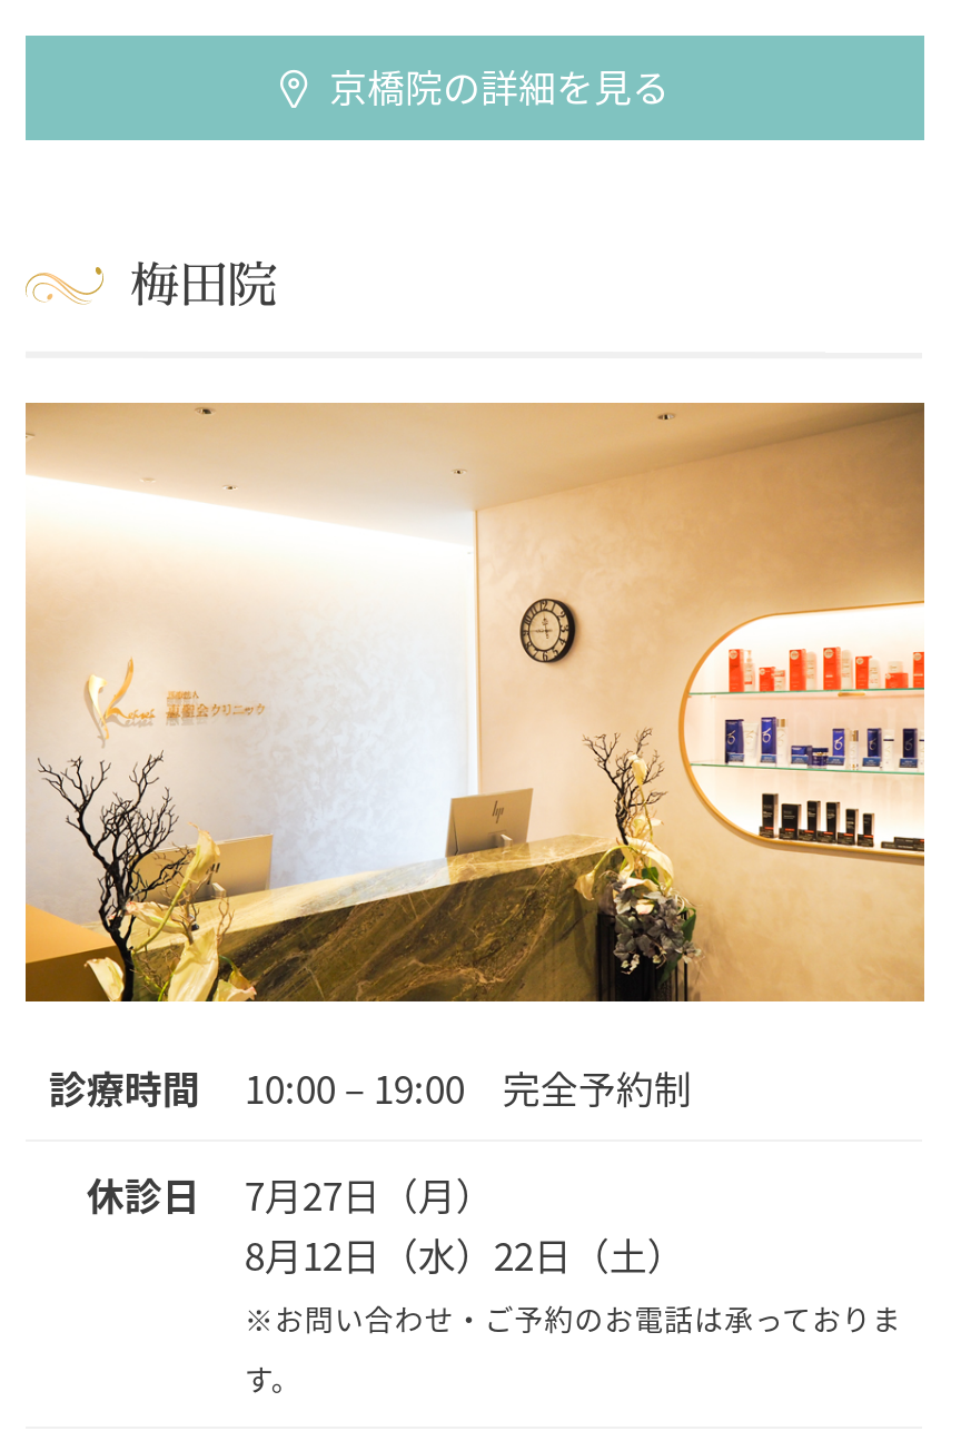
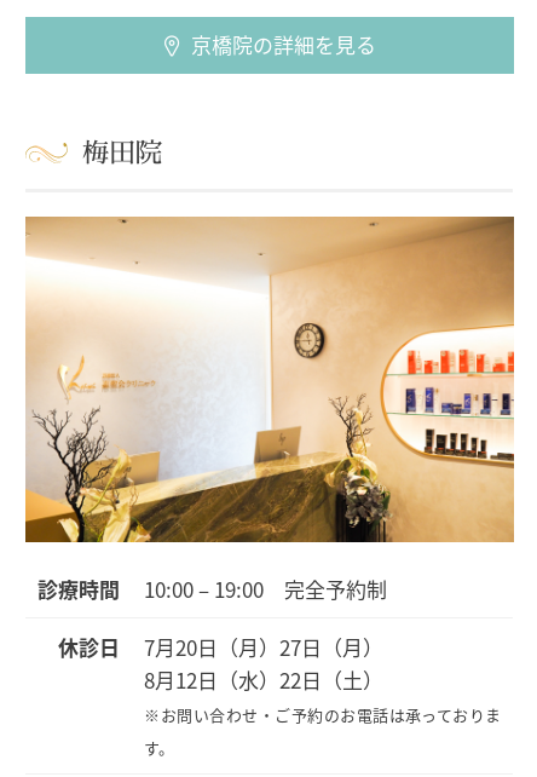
[87,1166,494,1221] 休診日 7月27日（月） -> [59,632,384,662] 休診日 7月20日（月）27日（月）

